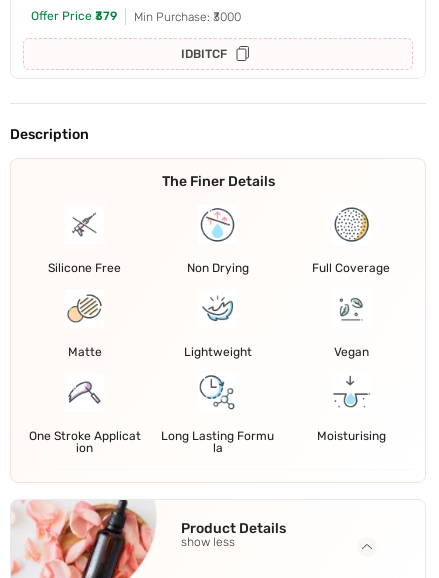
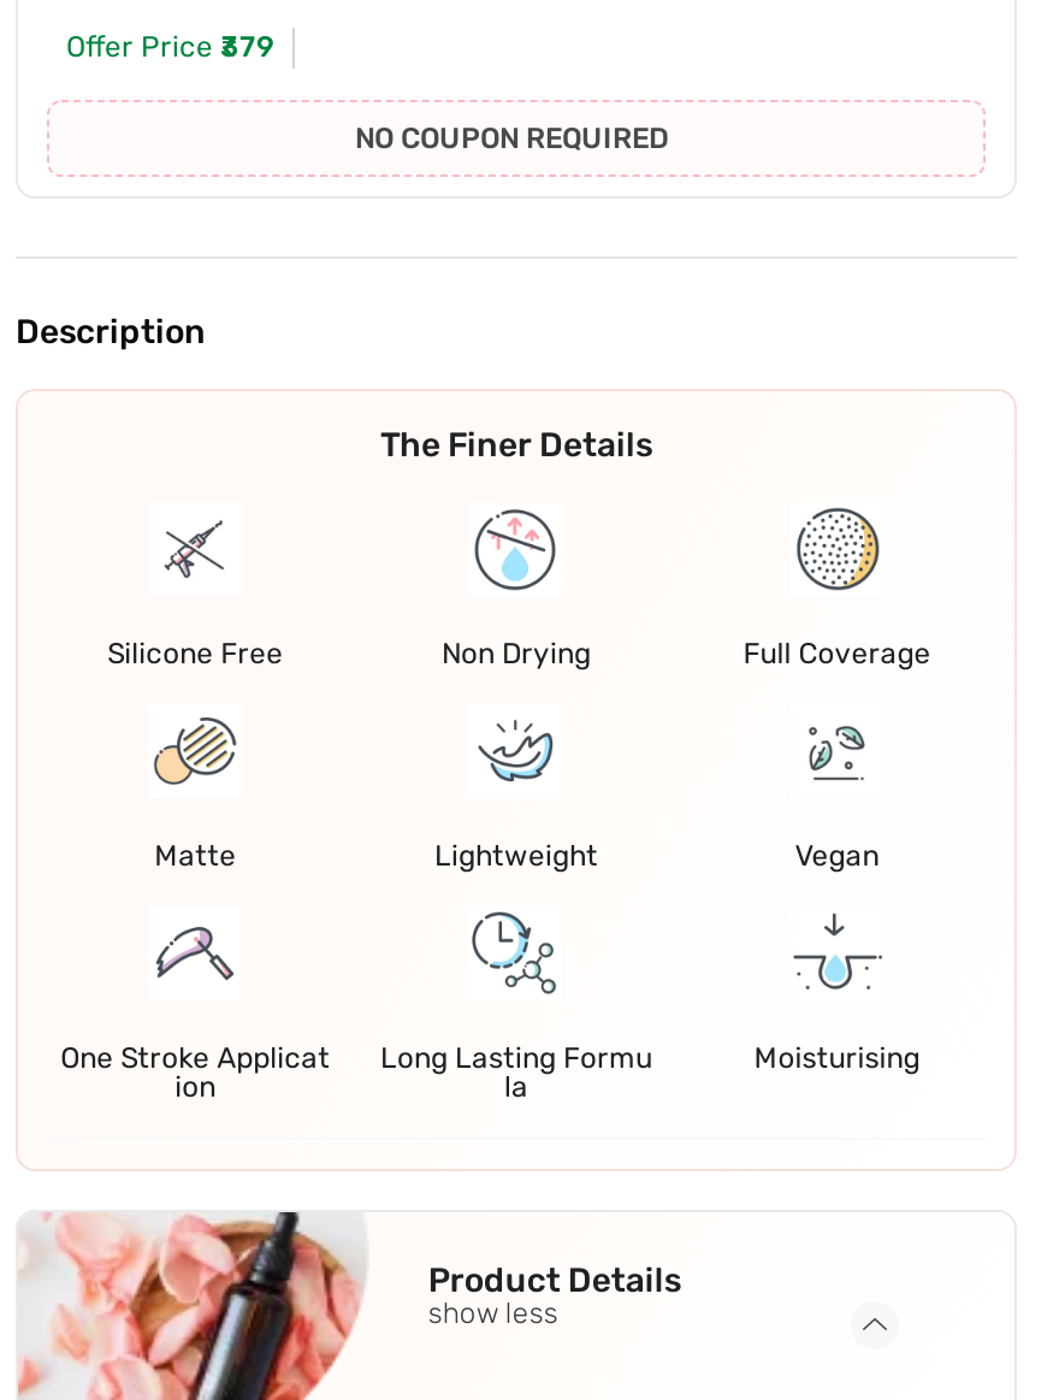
[134,10,241,61] Min Purchase: ₹3000 | IDBITCF -> [355,122,668,156] NO COUPON REQUIRED

